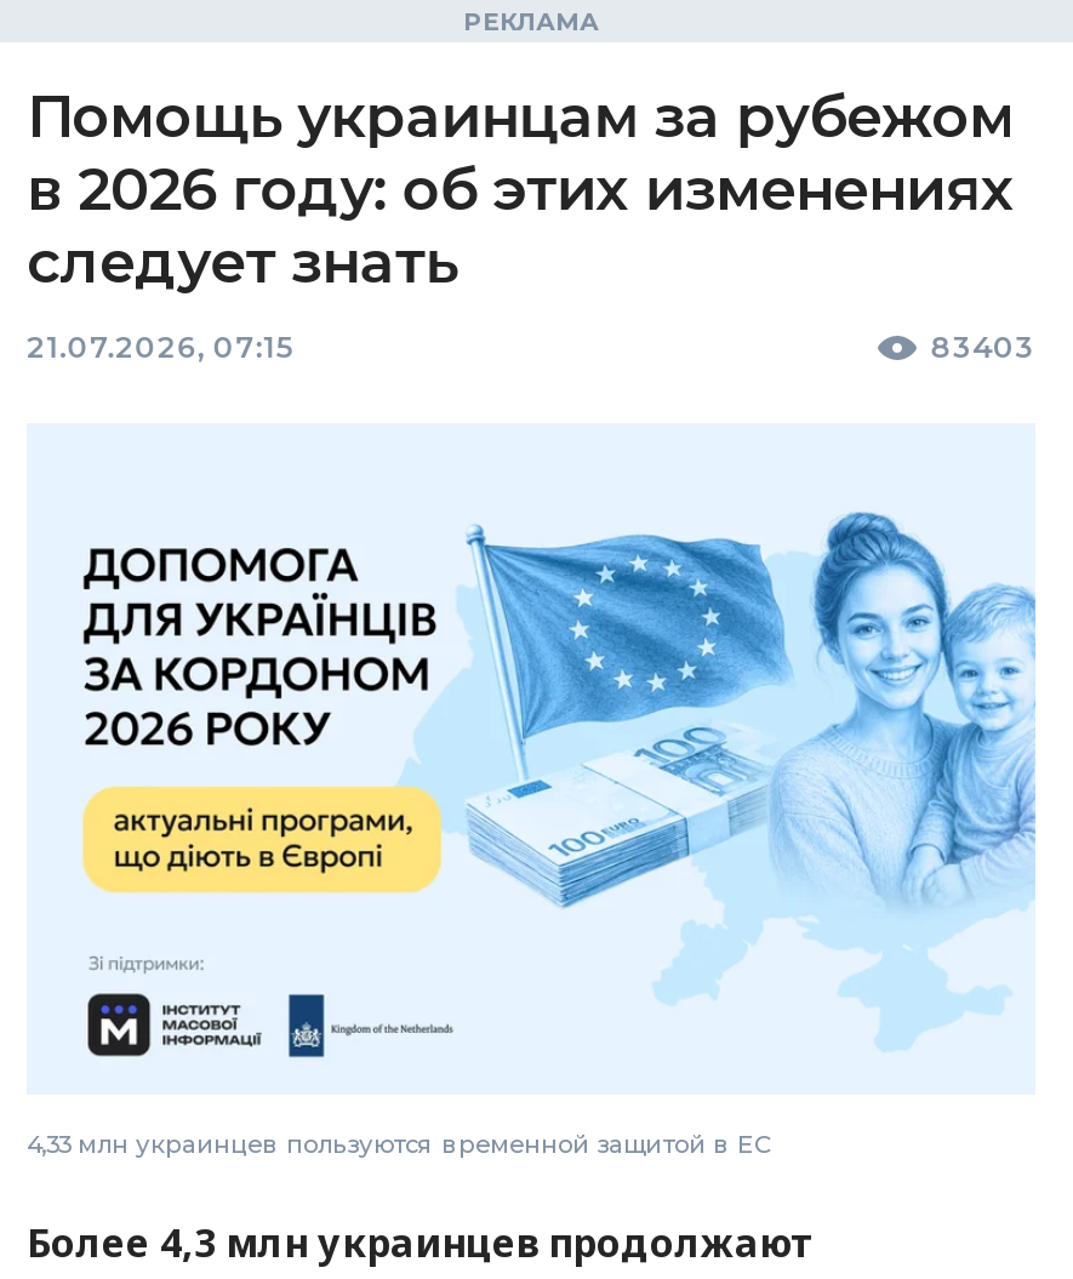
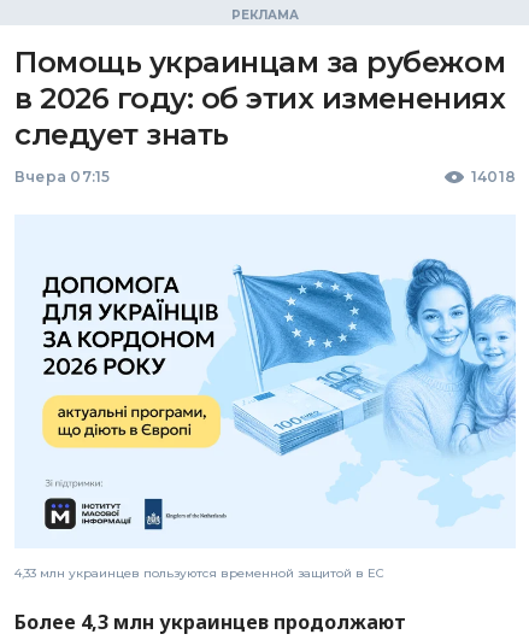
[27,329,1035,365] 21.07.2026, 07:15 | 83403 -> [14,168,516,186] Вчера 07:15 | 14018

